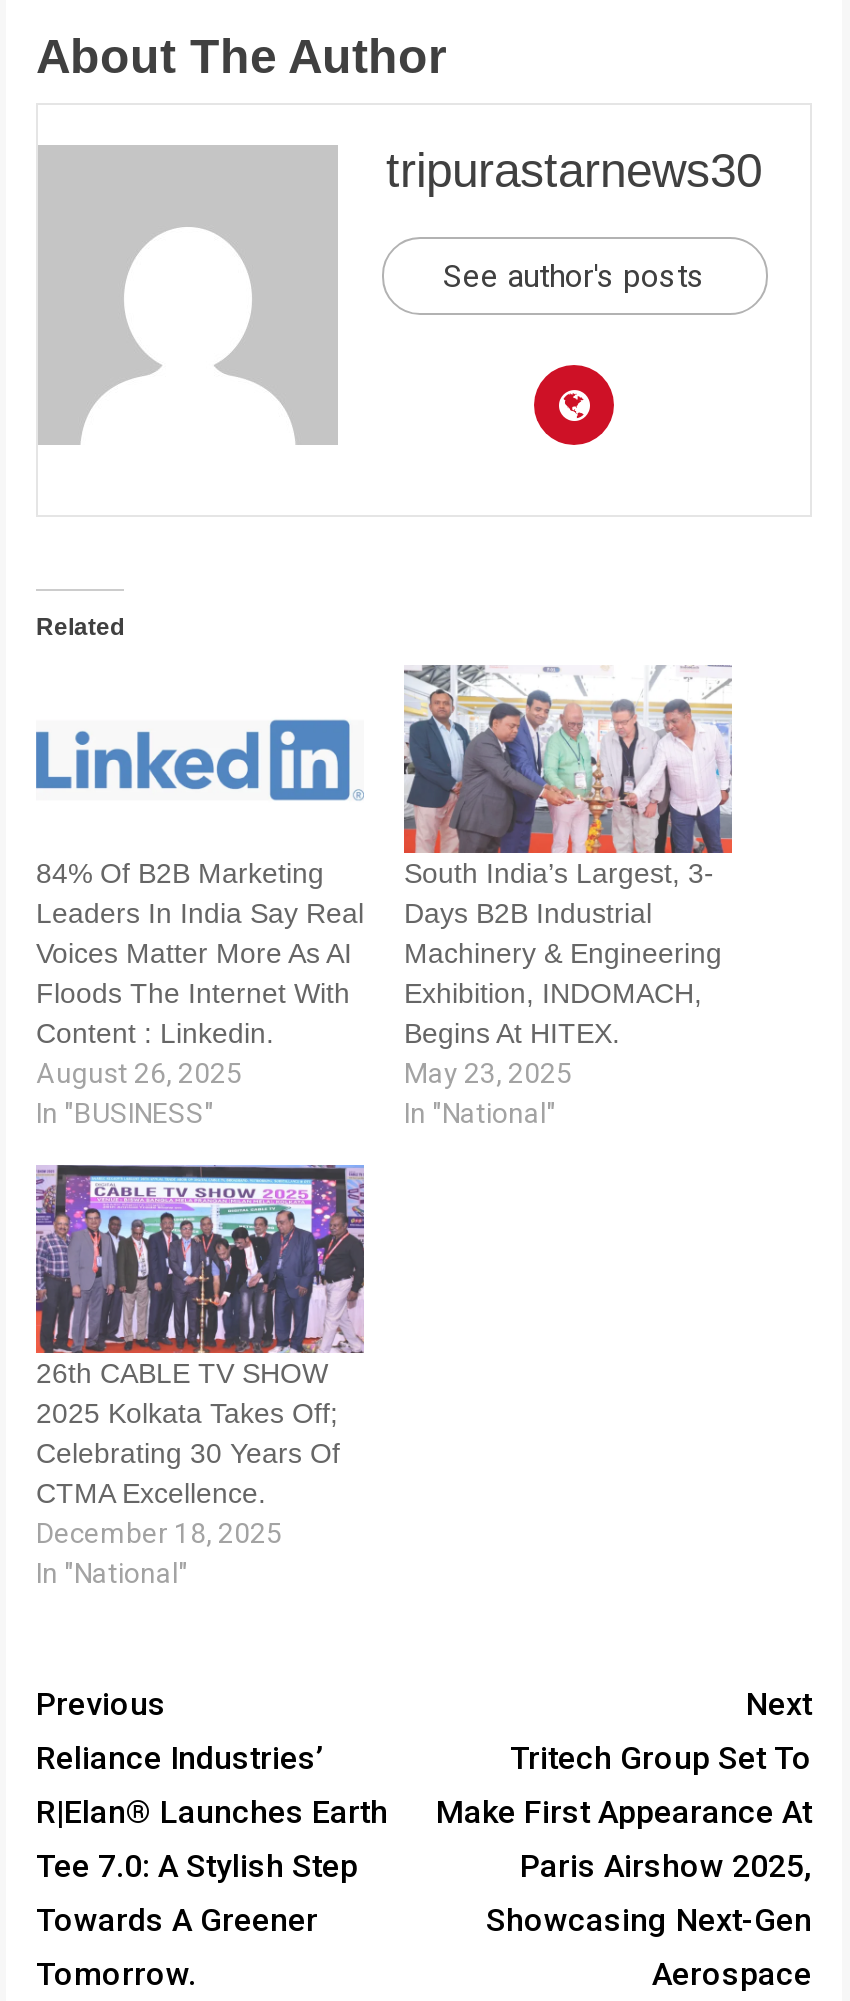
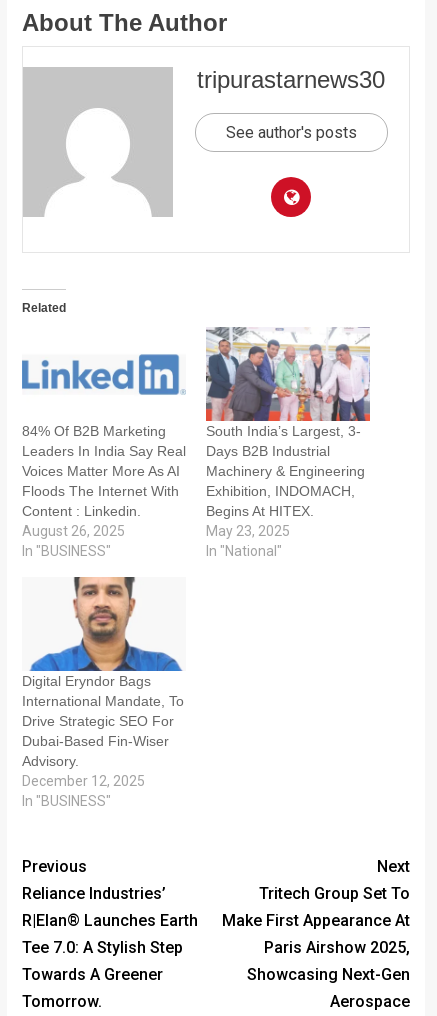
[34,1163,366,1588] [image] | 26th CABLE TV SHOW | 2025 Kolkata Takes Off; | Celebrating 30 Years Of | CTMA Excellence. | December 18, 2025 | In "National" -> [22,576,186,809] [image] | Digital Eryndor Bags | International Mandate, To | Drive Strategic SEO For | Dubai-Based Fin-Wiser | Advisory. | December 12, 2025 | In "BUSINESS"

